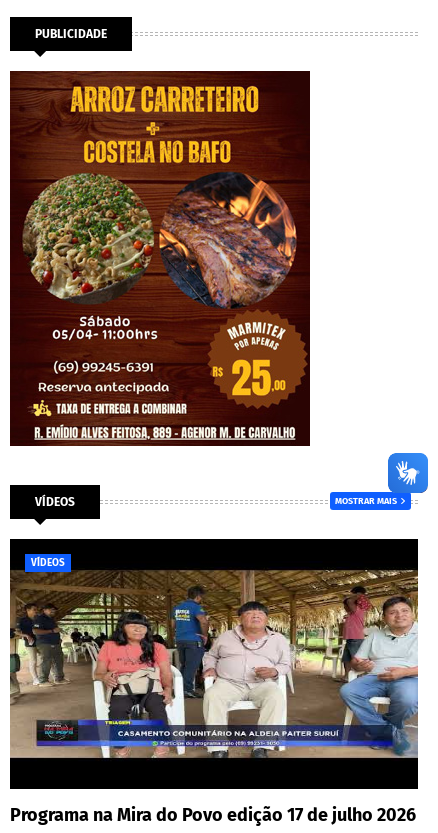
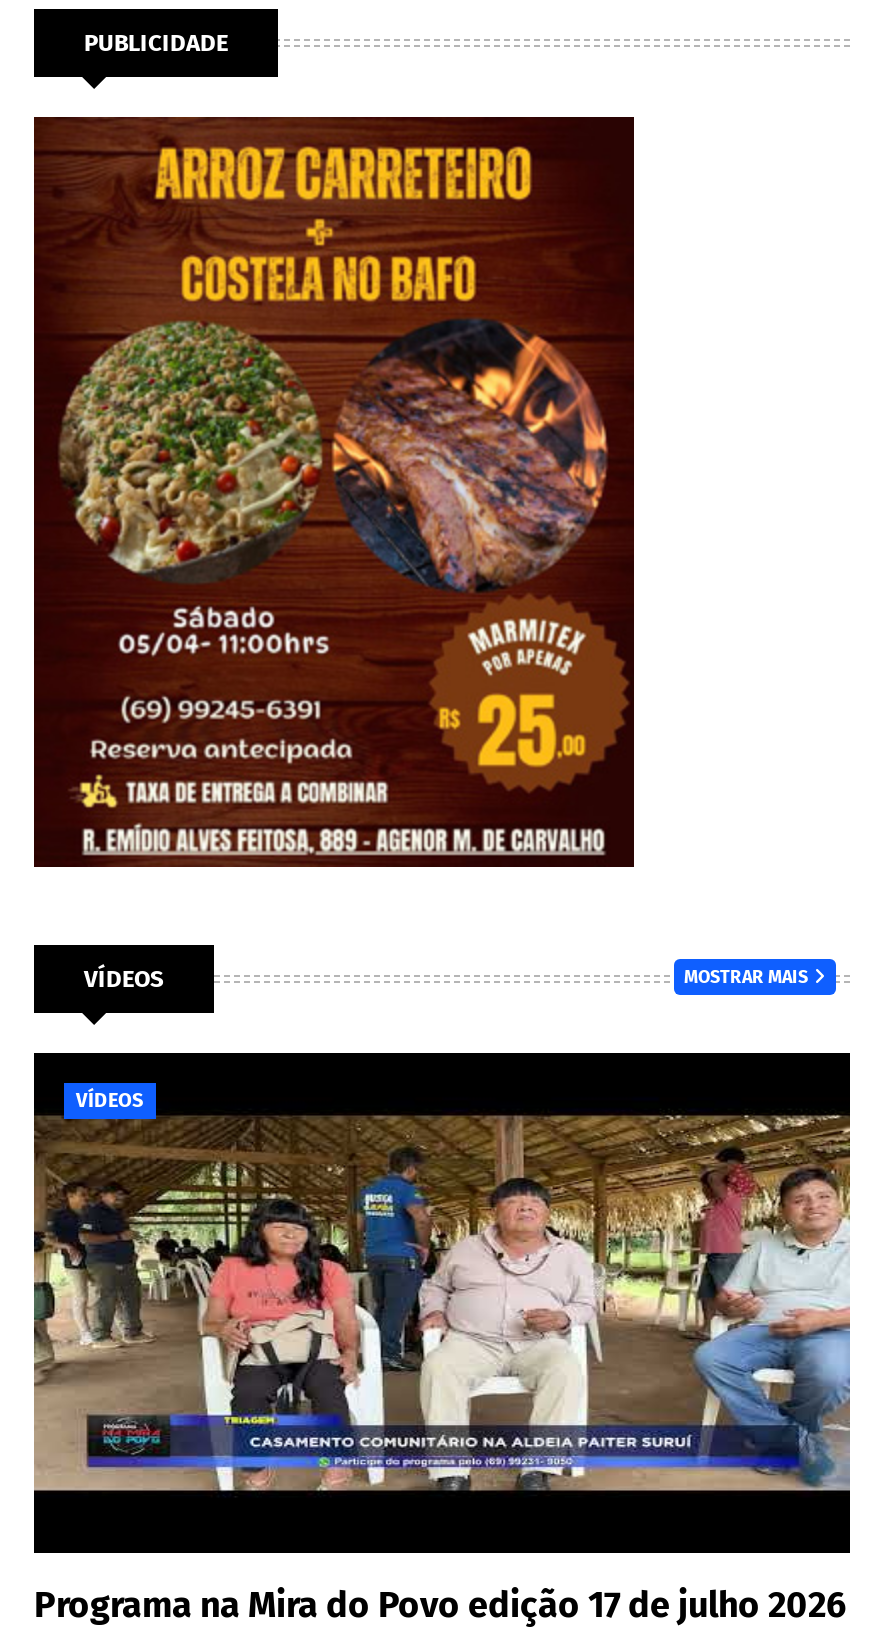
[387,452,429,494] [image] -> none

